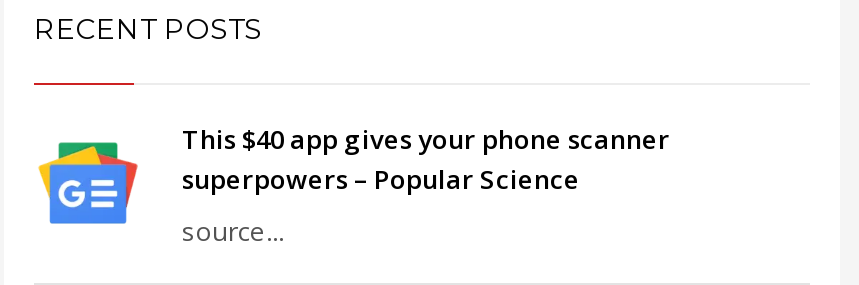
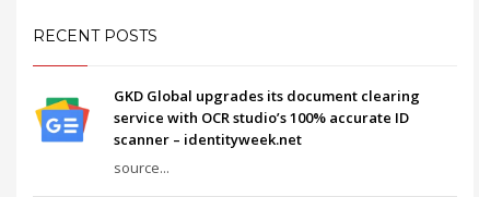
[182,120,670,196] This $40 app gives your phone scanner | superpowers – Popular Science -> [114,86,420,149] GKD Global upgrades its document clearing | service with OCR studio’s 100% accurate ID | scanner – identityweek.net

